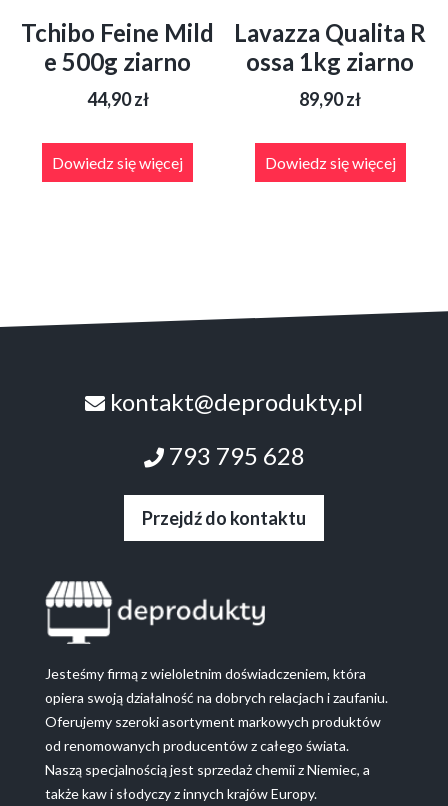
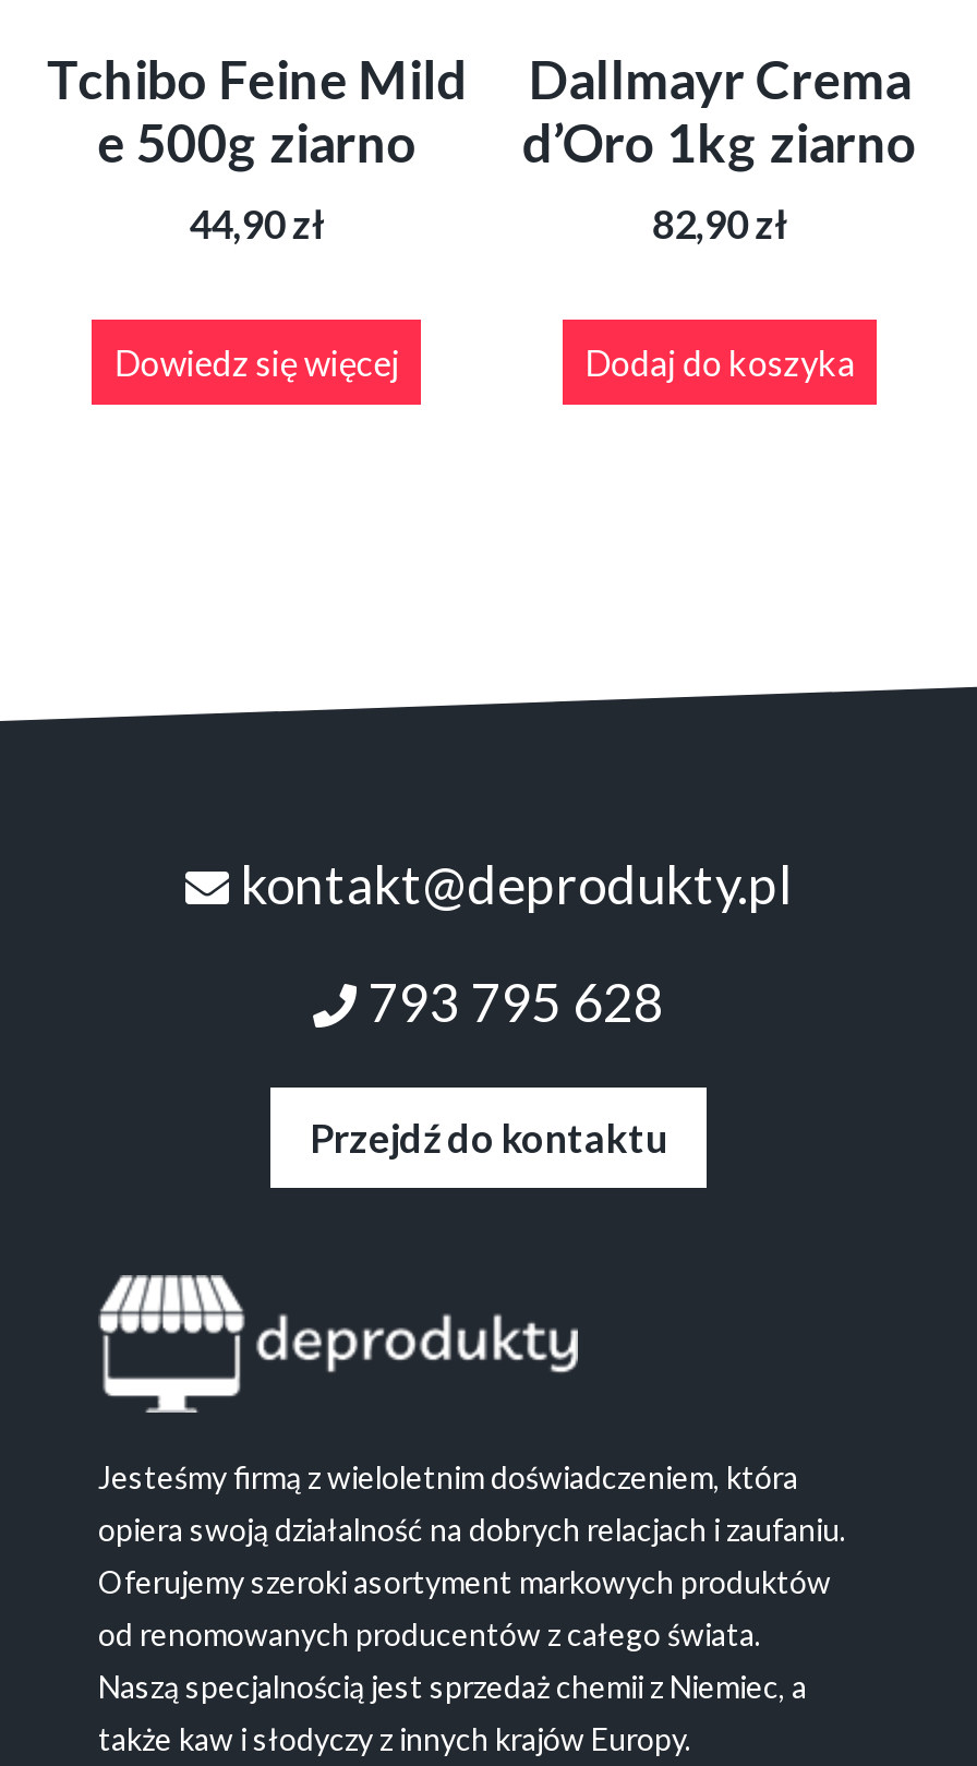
[234,18,426,110] Lavazza Qualita R | ossa 1kg ziarno | 89,90zł -> [523,47,917,248] Dallmayr Crema | d’Oro 1kg ziarno | 82,90zł
[265,153,396,172] Dowiedz się więcej -> [585,342,855,383] Dodaj do koszyka

